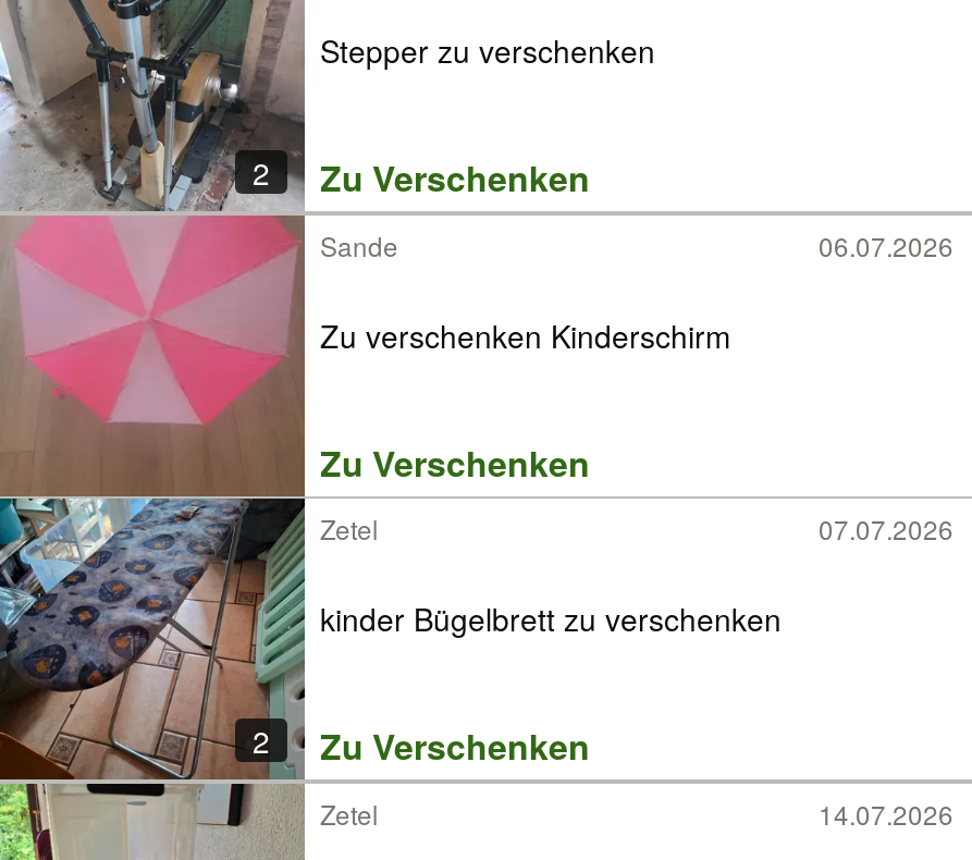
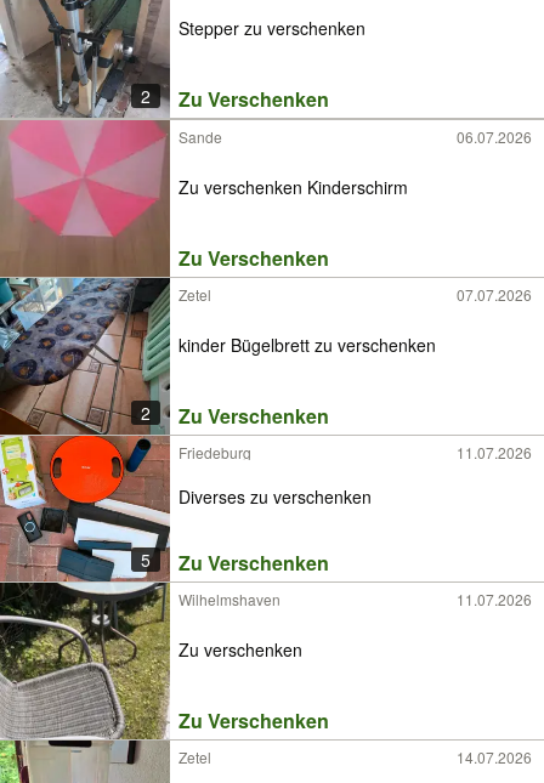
none -> [4,435,170,741] [image] | 5
none -> [178,442,532,734] Friedeburg | 11.07.2026 | Diverses zu verschenken | Zu Verschenken | Wilhelmshaven | 11.07.2026 | Zu verschenken | Zu Verschenken

